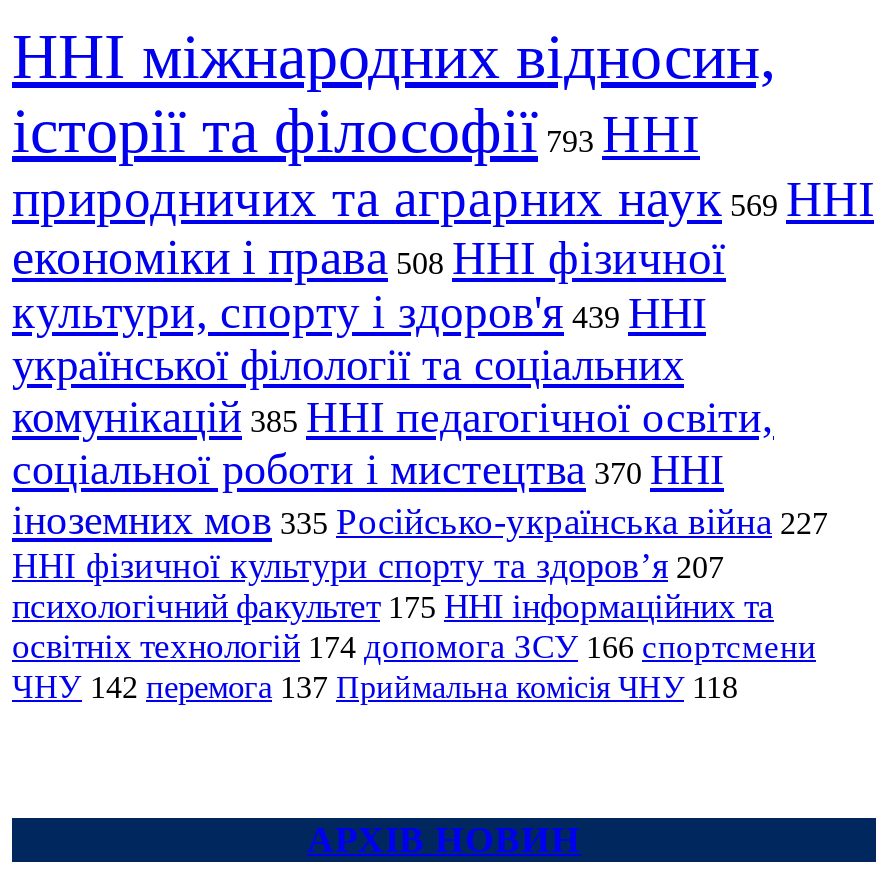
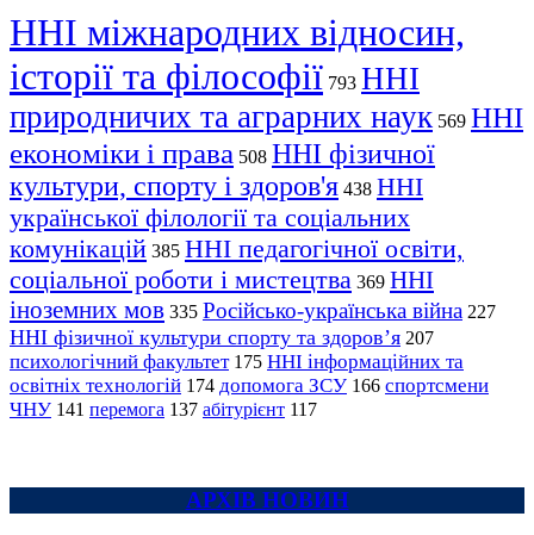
[12,286,706,338] культури, спорту і здоров'я 439 ННІ -> [10,170,423,201] культури, спорту і здоров'я 438 ННІ
[12,444,724,494] соціальної роботи і мистецтва 370 ННІ -> [10,265,434,294] соціальної роботи і мистецтва 369 ННІ
[12,668,738,706] ЧНУ 142 перемога 137 Приймальна комісія ЧНУ 118 -> [10,398,317,421] ЧНУ 141 перемога 137 абітурієнт 117

